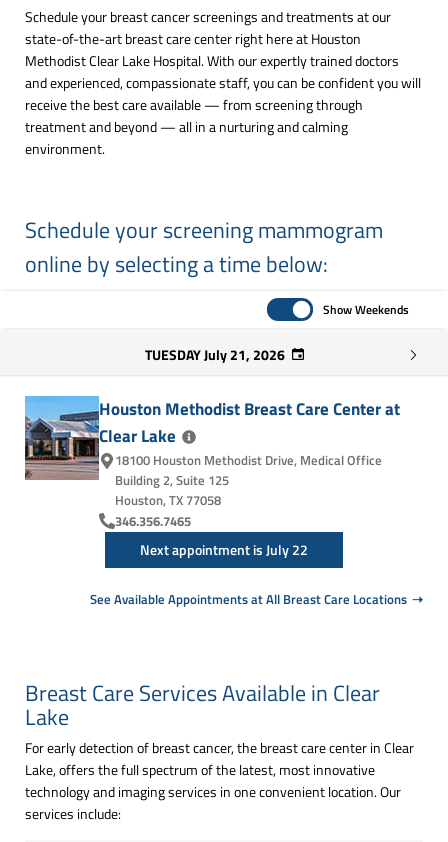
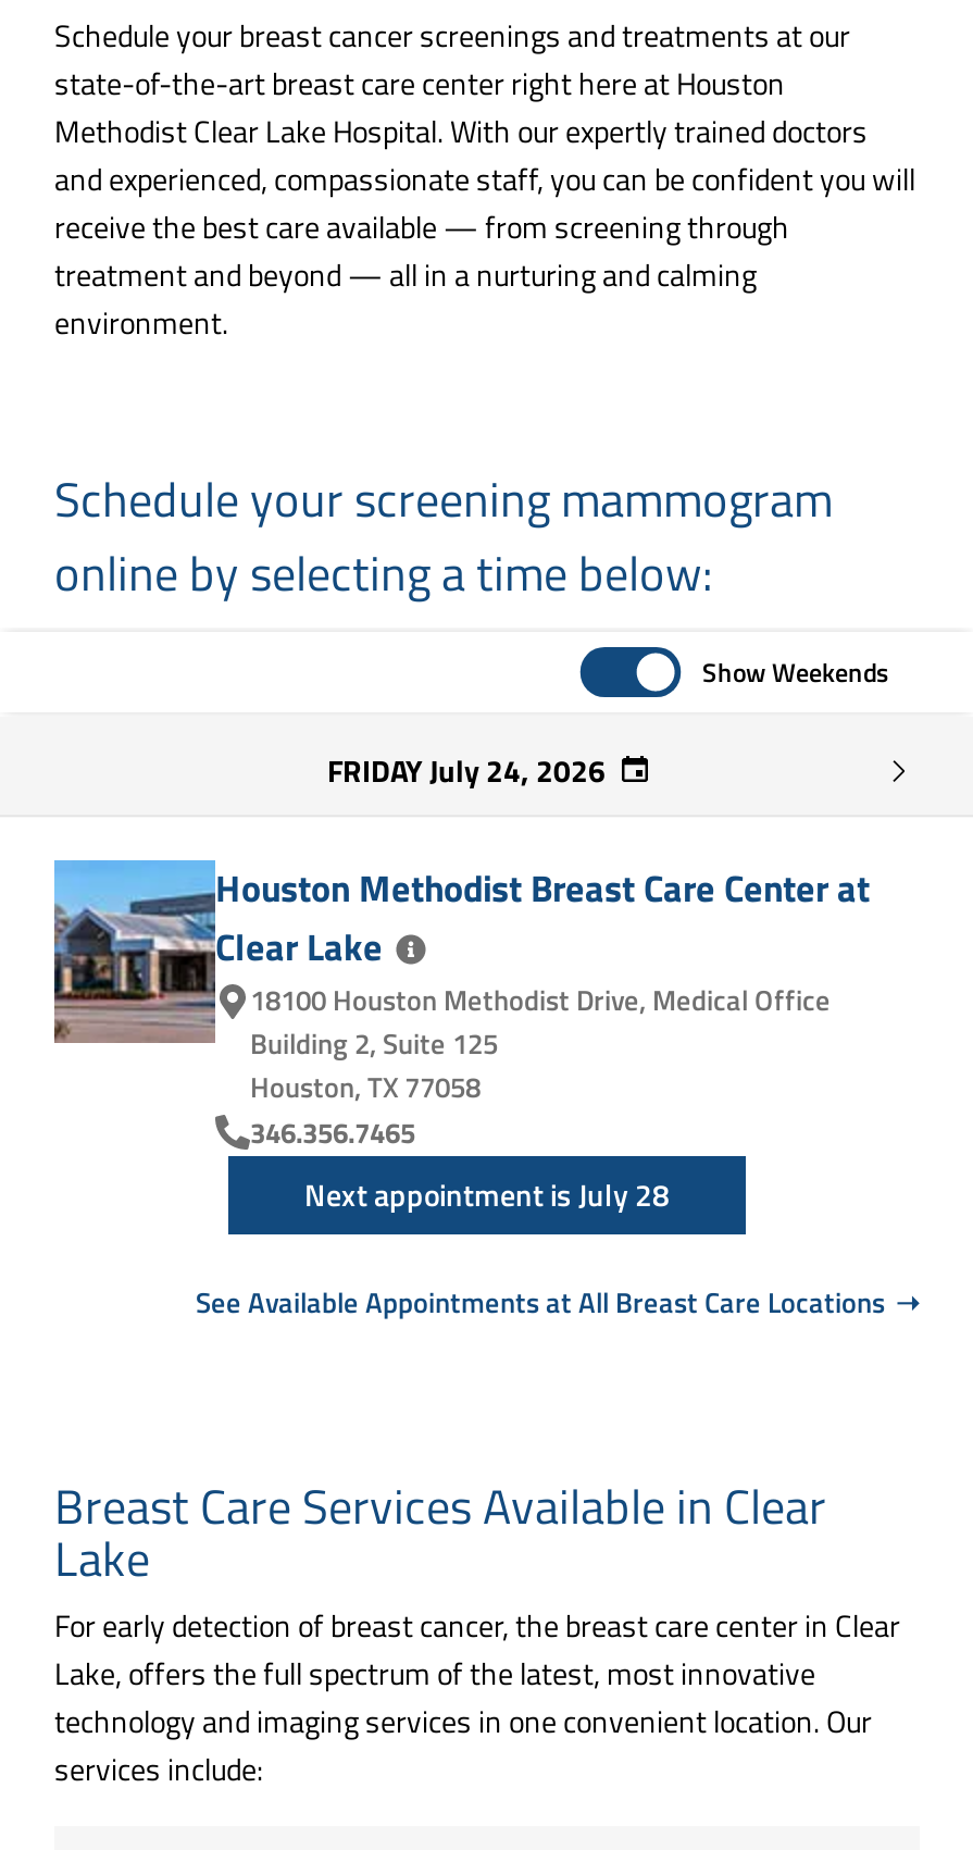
[144,344,284,365] TUESDAY July 21, 2026 -> [327,746,606,792] FRIDAY July 24, 2026
[140,539,308,560] Next appointment is July 22 -> [304,1172,670,1217] Next appointment is July 28

